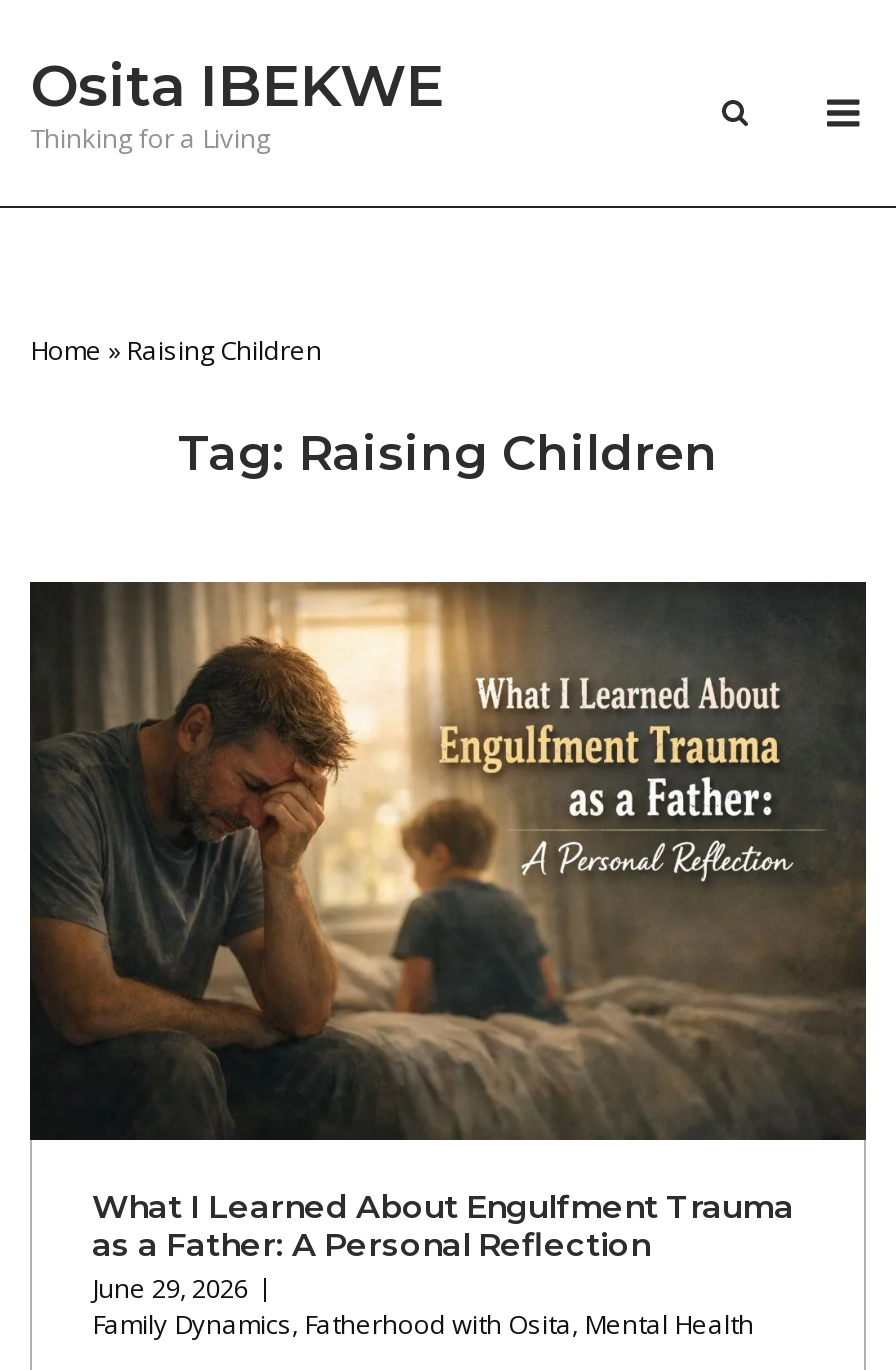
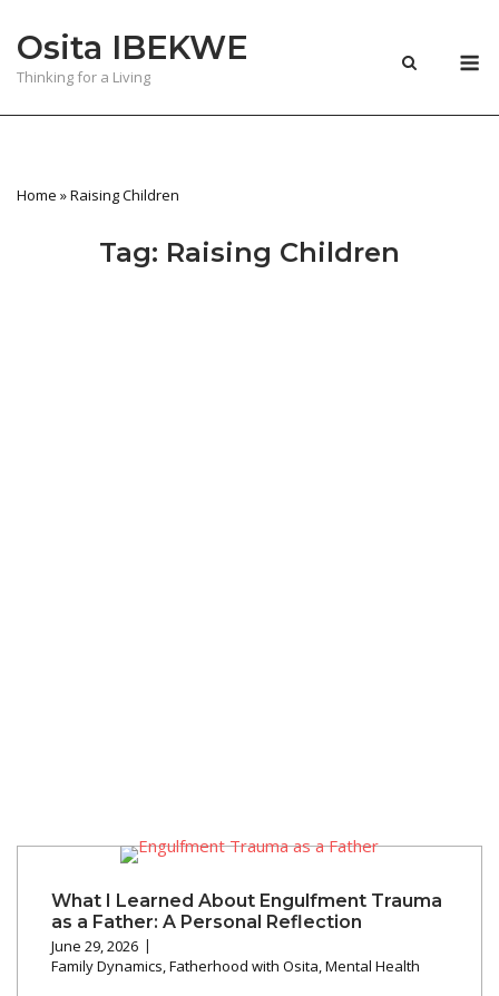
[28,580,868,1142] [image] -> none

